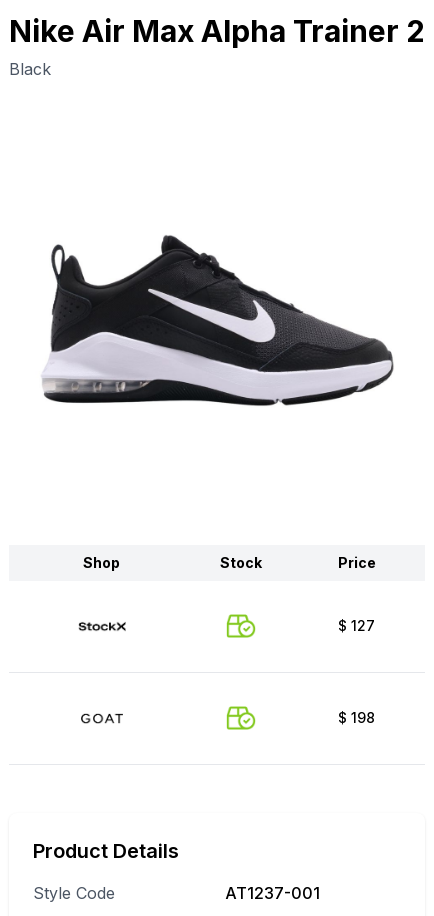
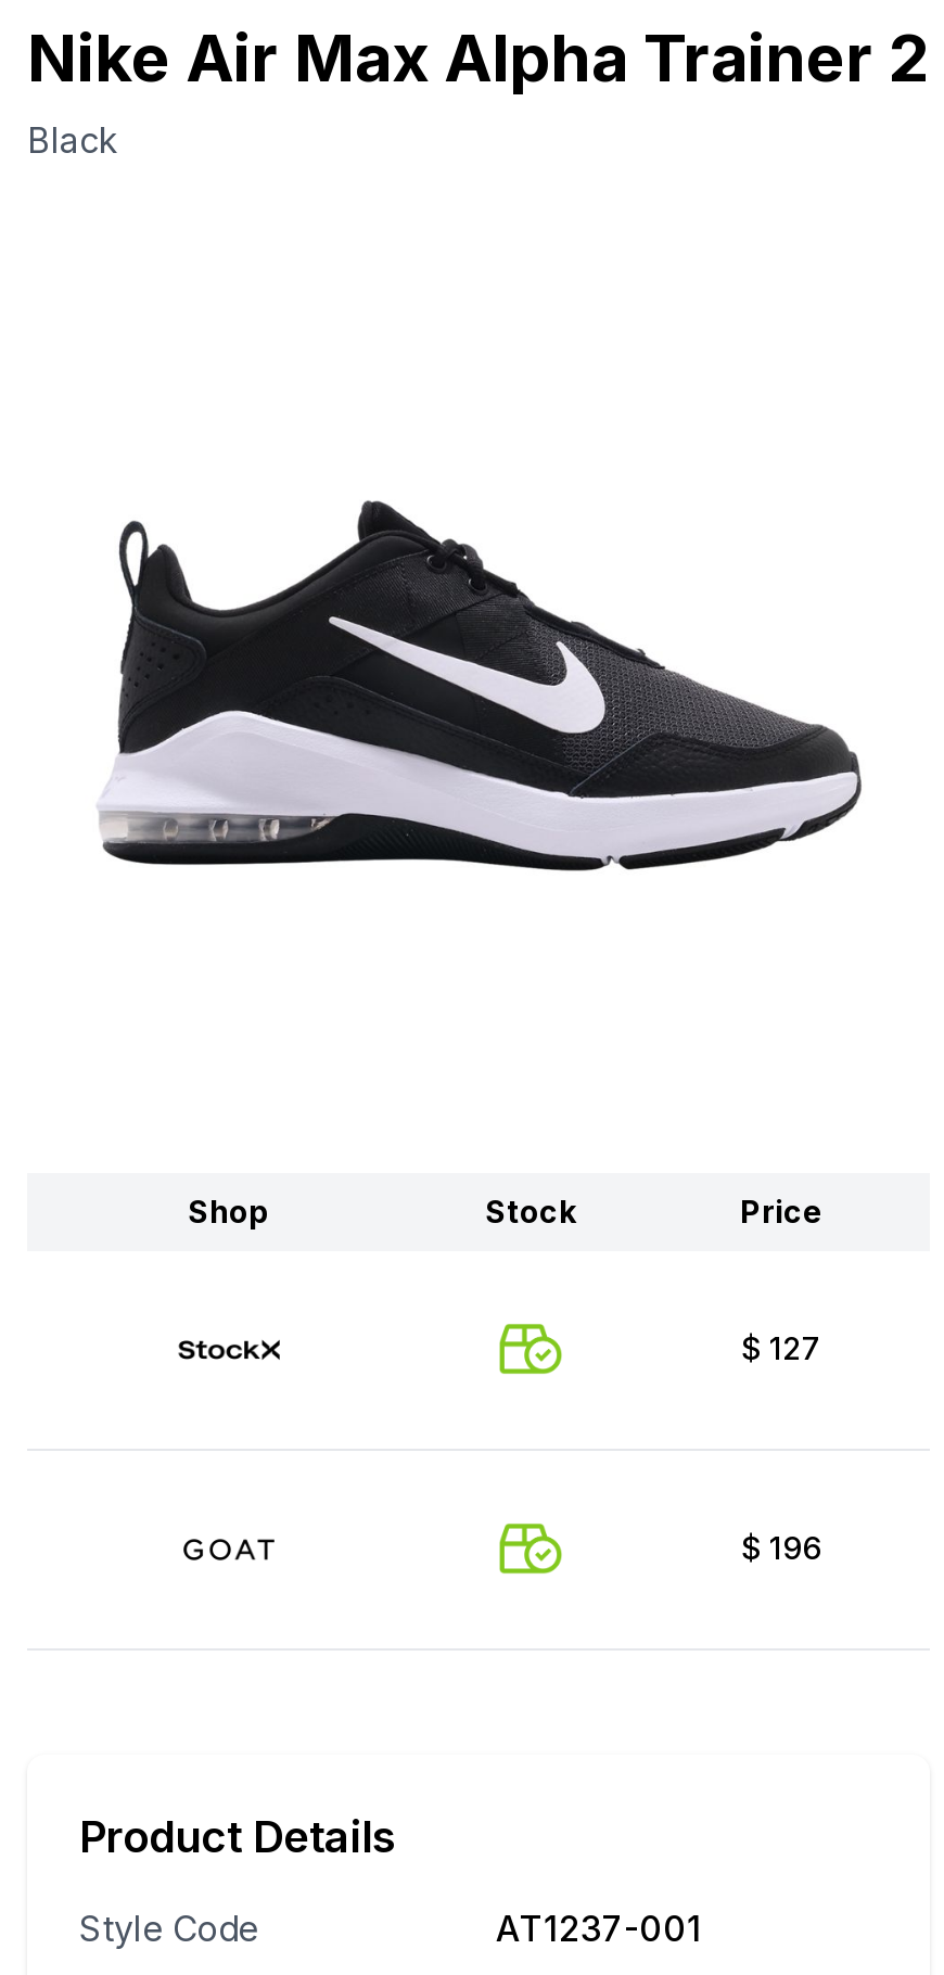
[338,709,375,726] $ 198 -> [741,1529,821,1566] $ 196

